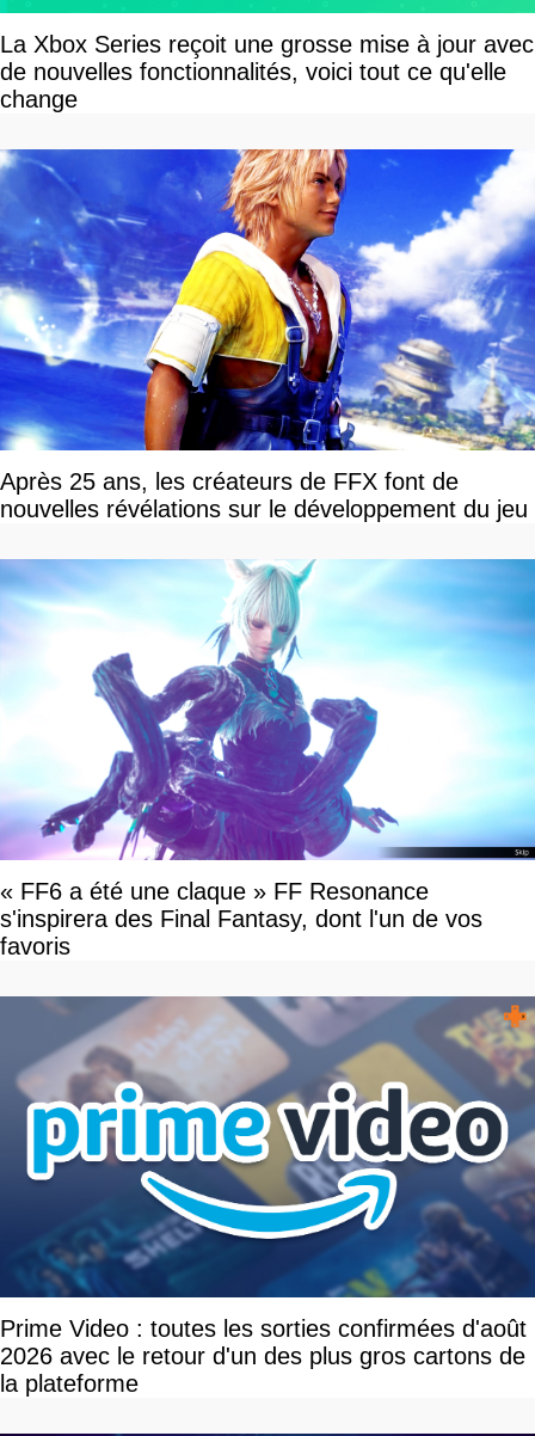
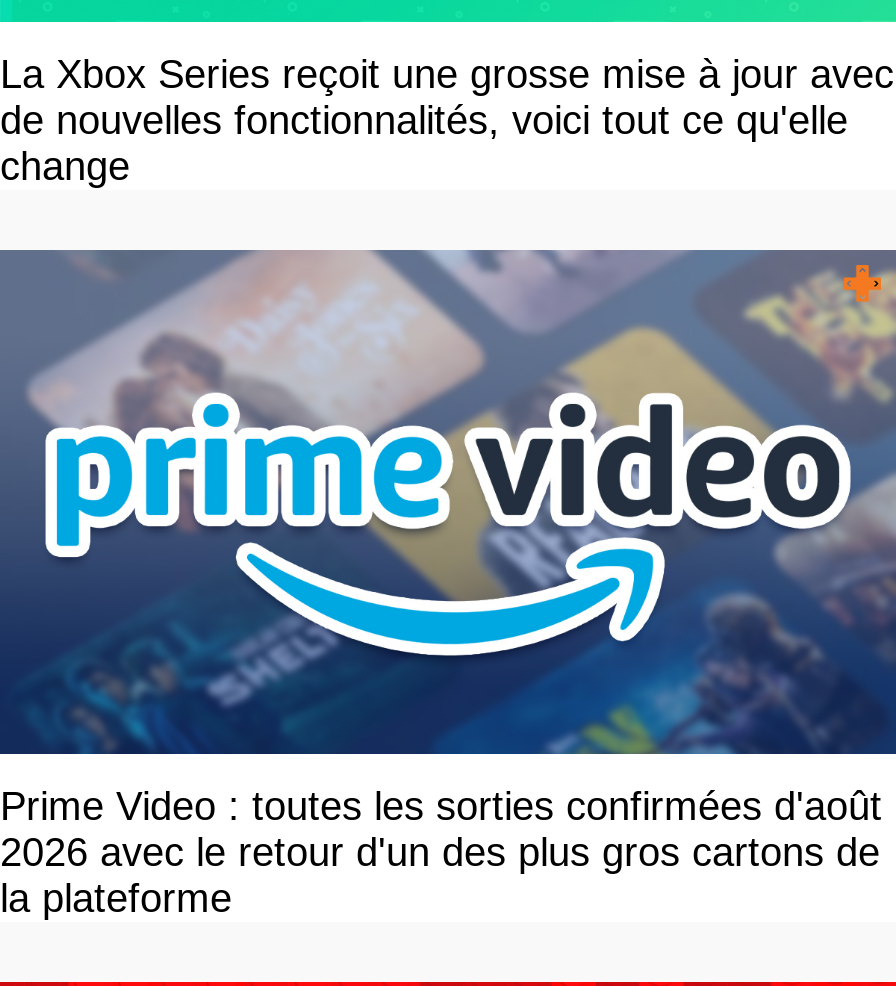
[0,148,531,522] [image] | Après 25 ans, les créateurs de FFX font de | nouvelles révélations sur le développement du jeu -> none
[0,558,531,959] [image] | « FF6 a été une claque » FF Resonance | s'inspirera des Final Fantasy, dont l'un de vos | favoris -> none

